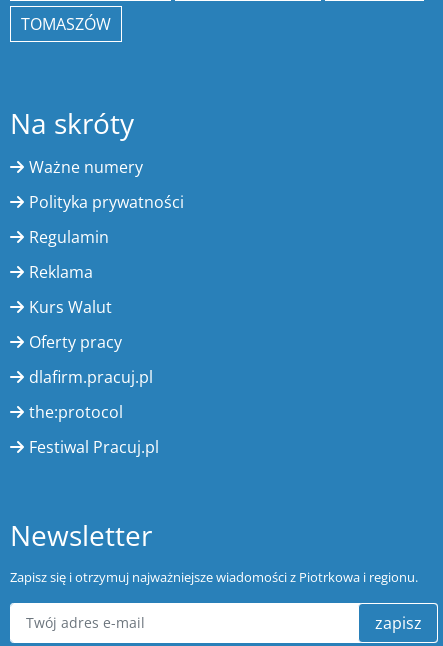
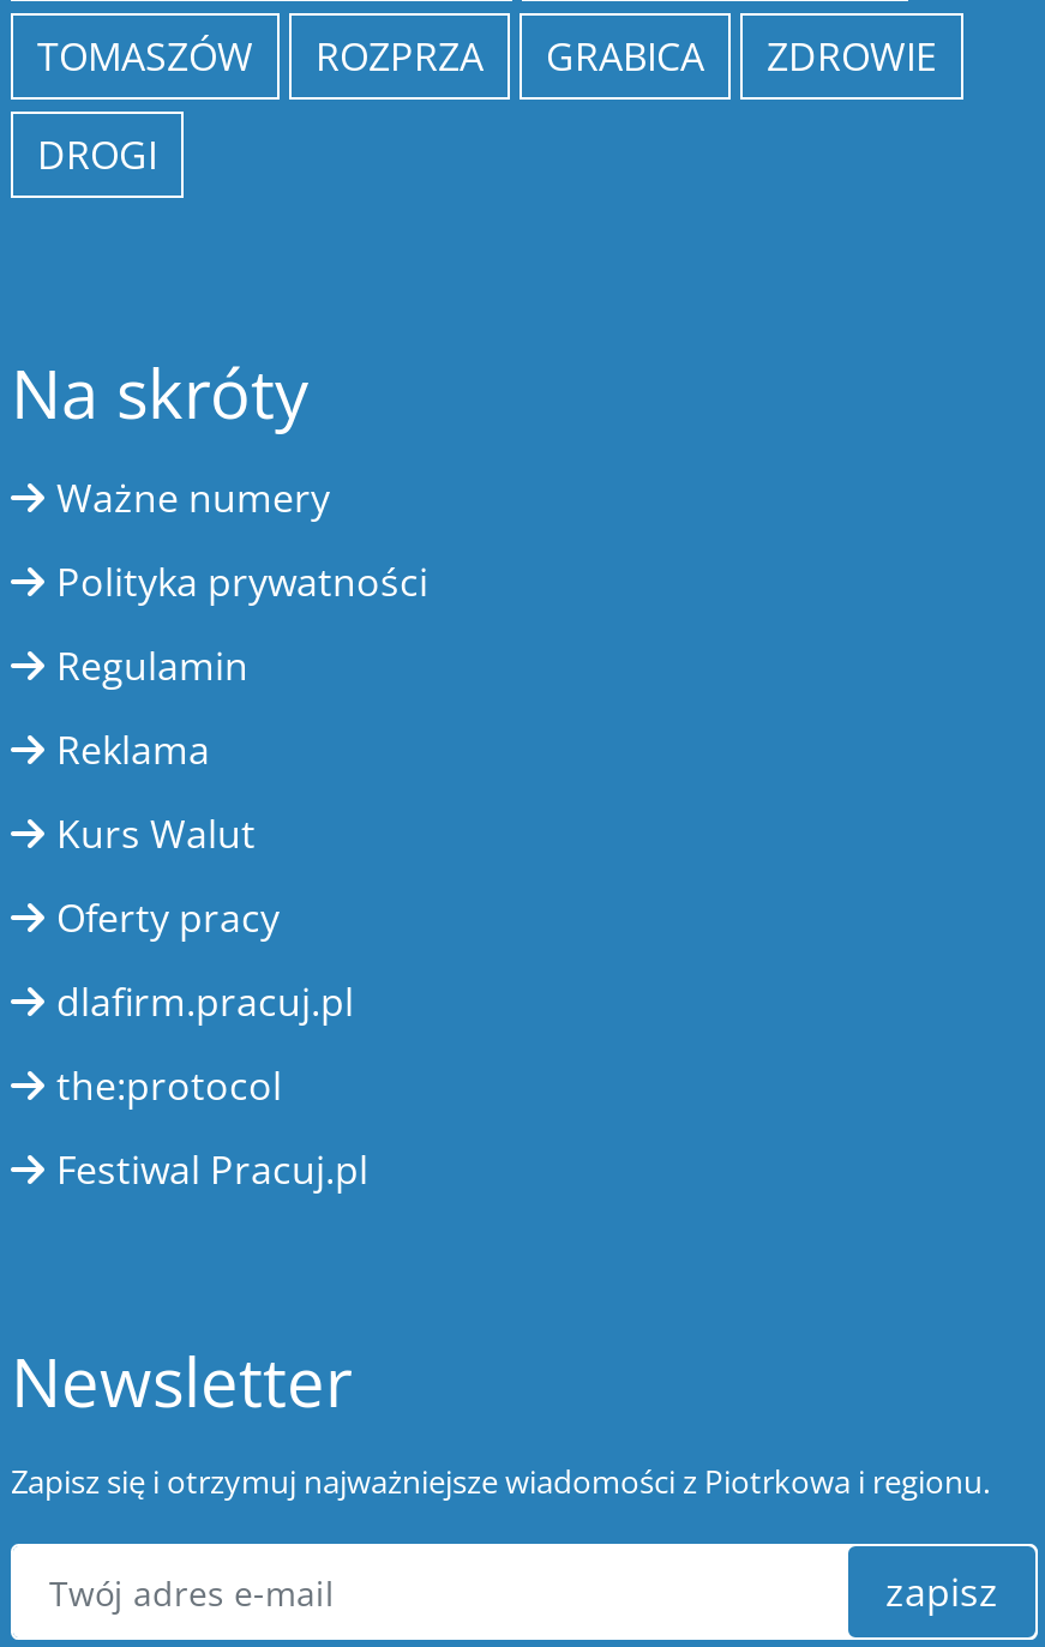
none -> [37,31,937,182] ROZPRZA | GRABICA | ZDROWIE | DROGI

